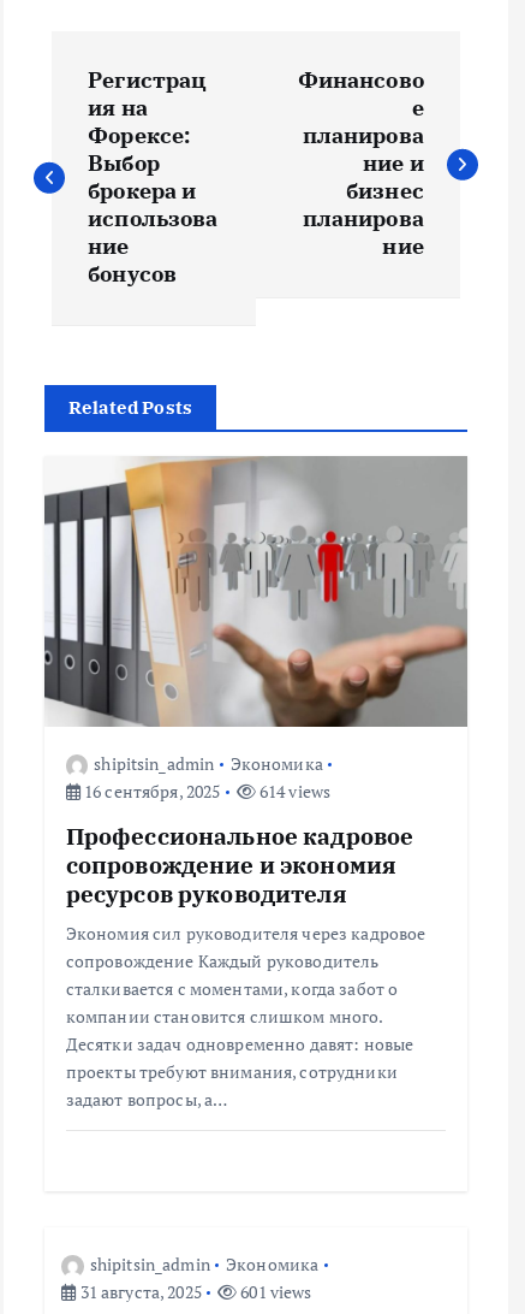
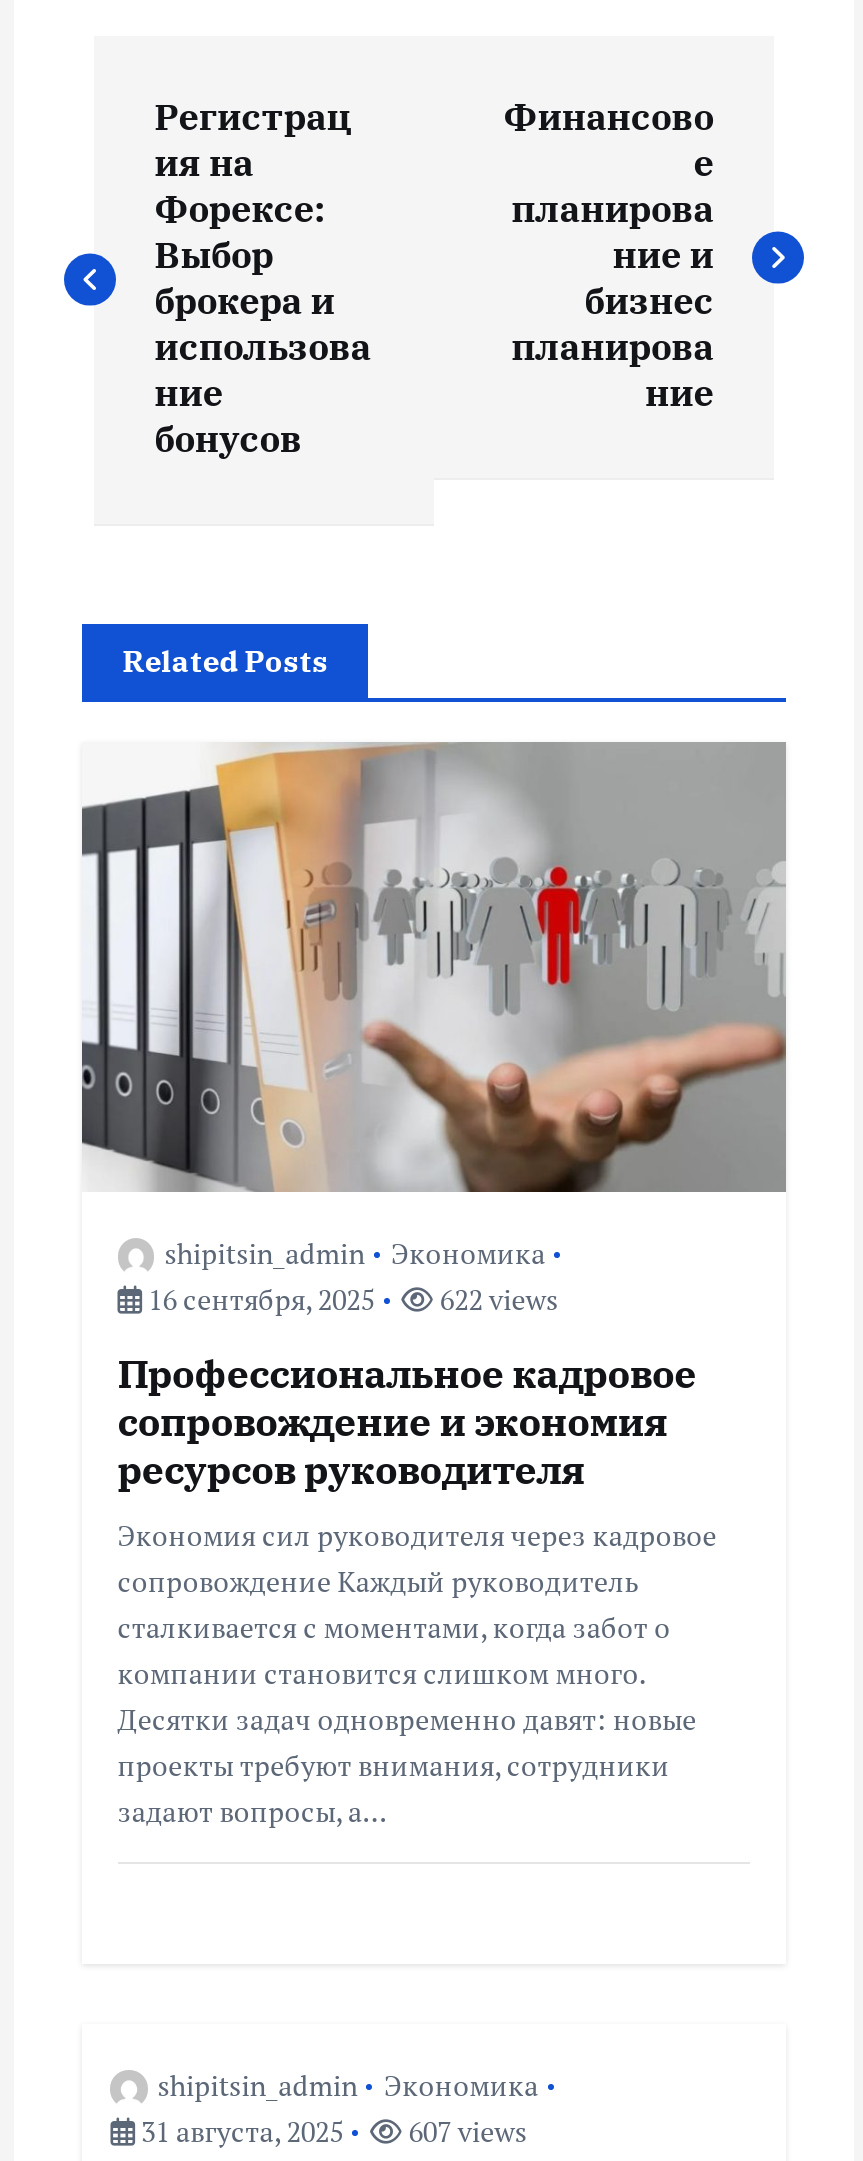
[256,780,331,803] 614 views -> [434,1280,558,1318] 622 views
[237,1280,312,1303] 601 views -> [402,2112,527,2150] 607 views

